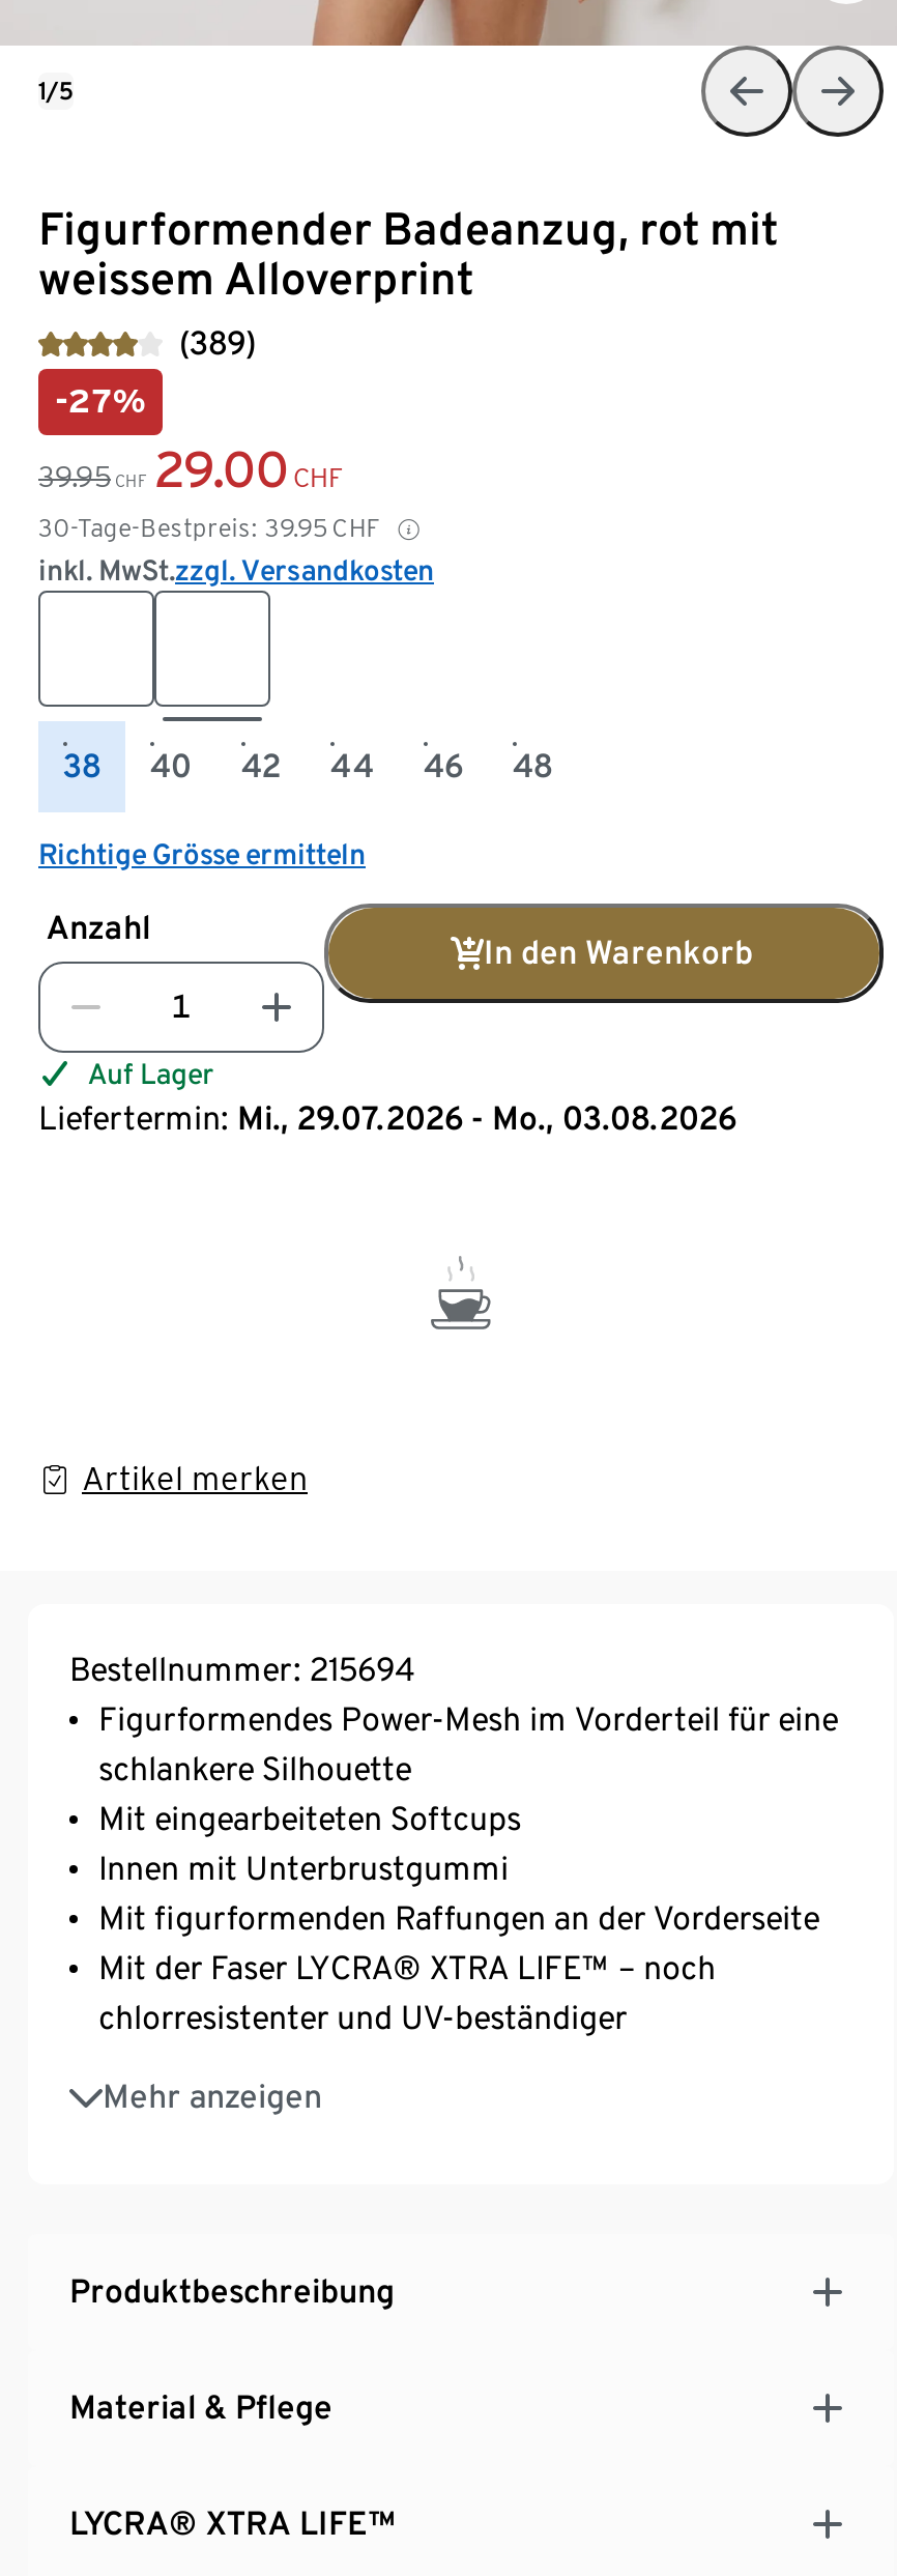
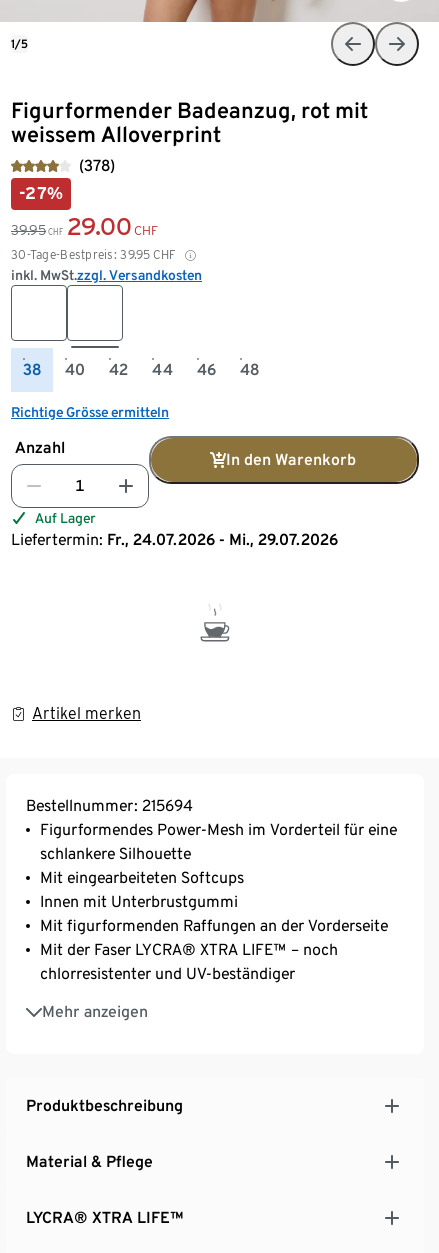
[179,323,256,362] (389) -> [79,156,115,175] (378)
[38,1098,736,1137] Liefertermin: Mi., 29.07.2026 - Mo., 03.08.2026 -> [11,530,338,549] Liefertermin: Fr., 24.07.2026 - Mi., 29.07.2026

